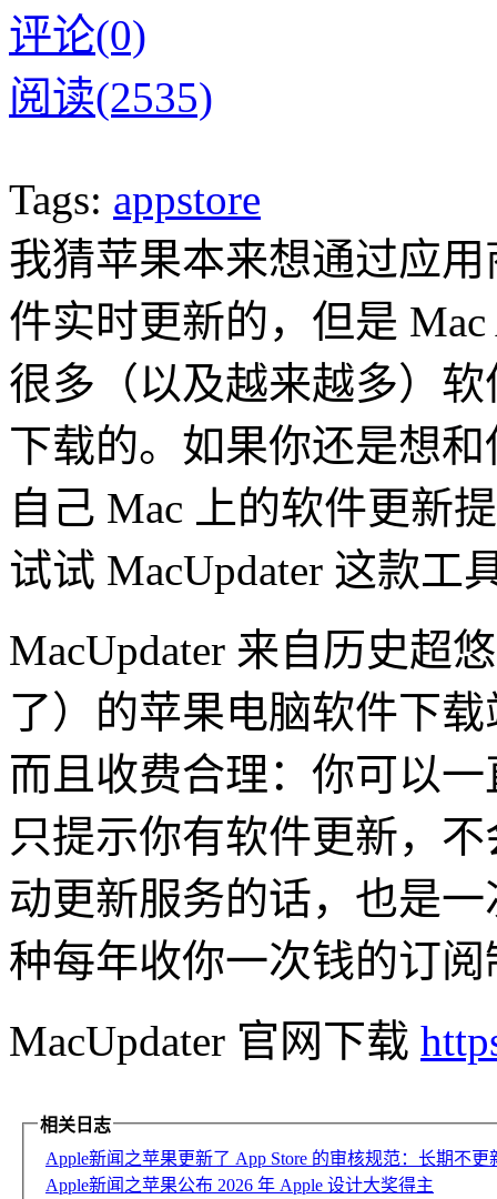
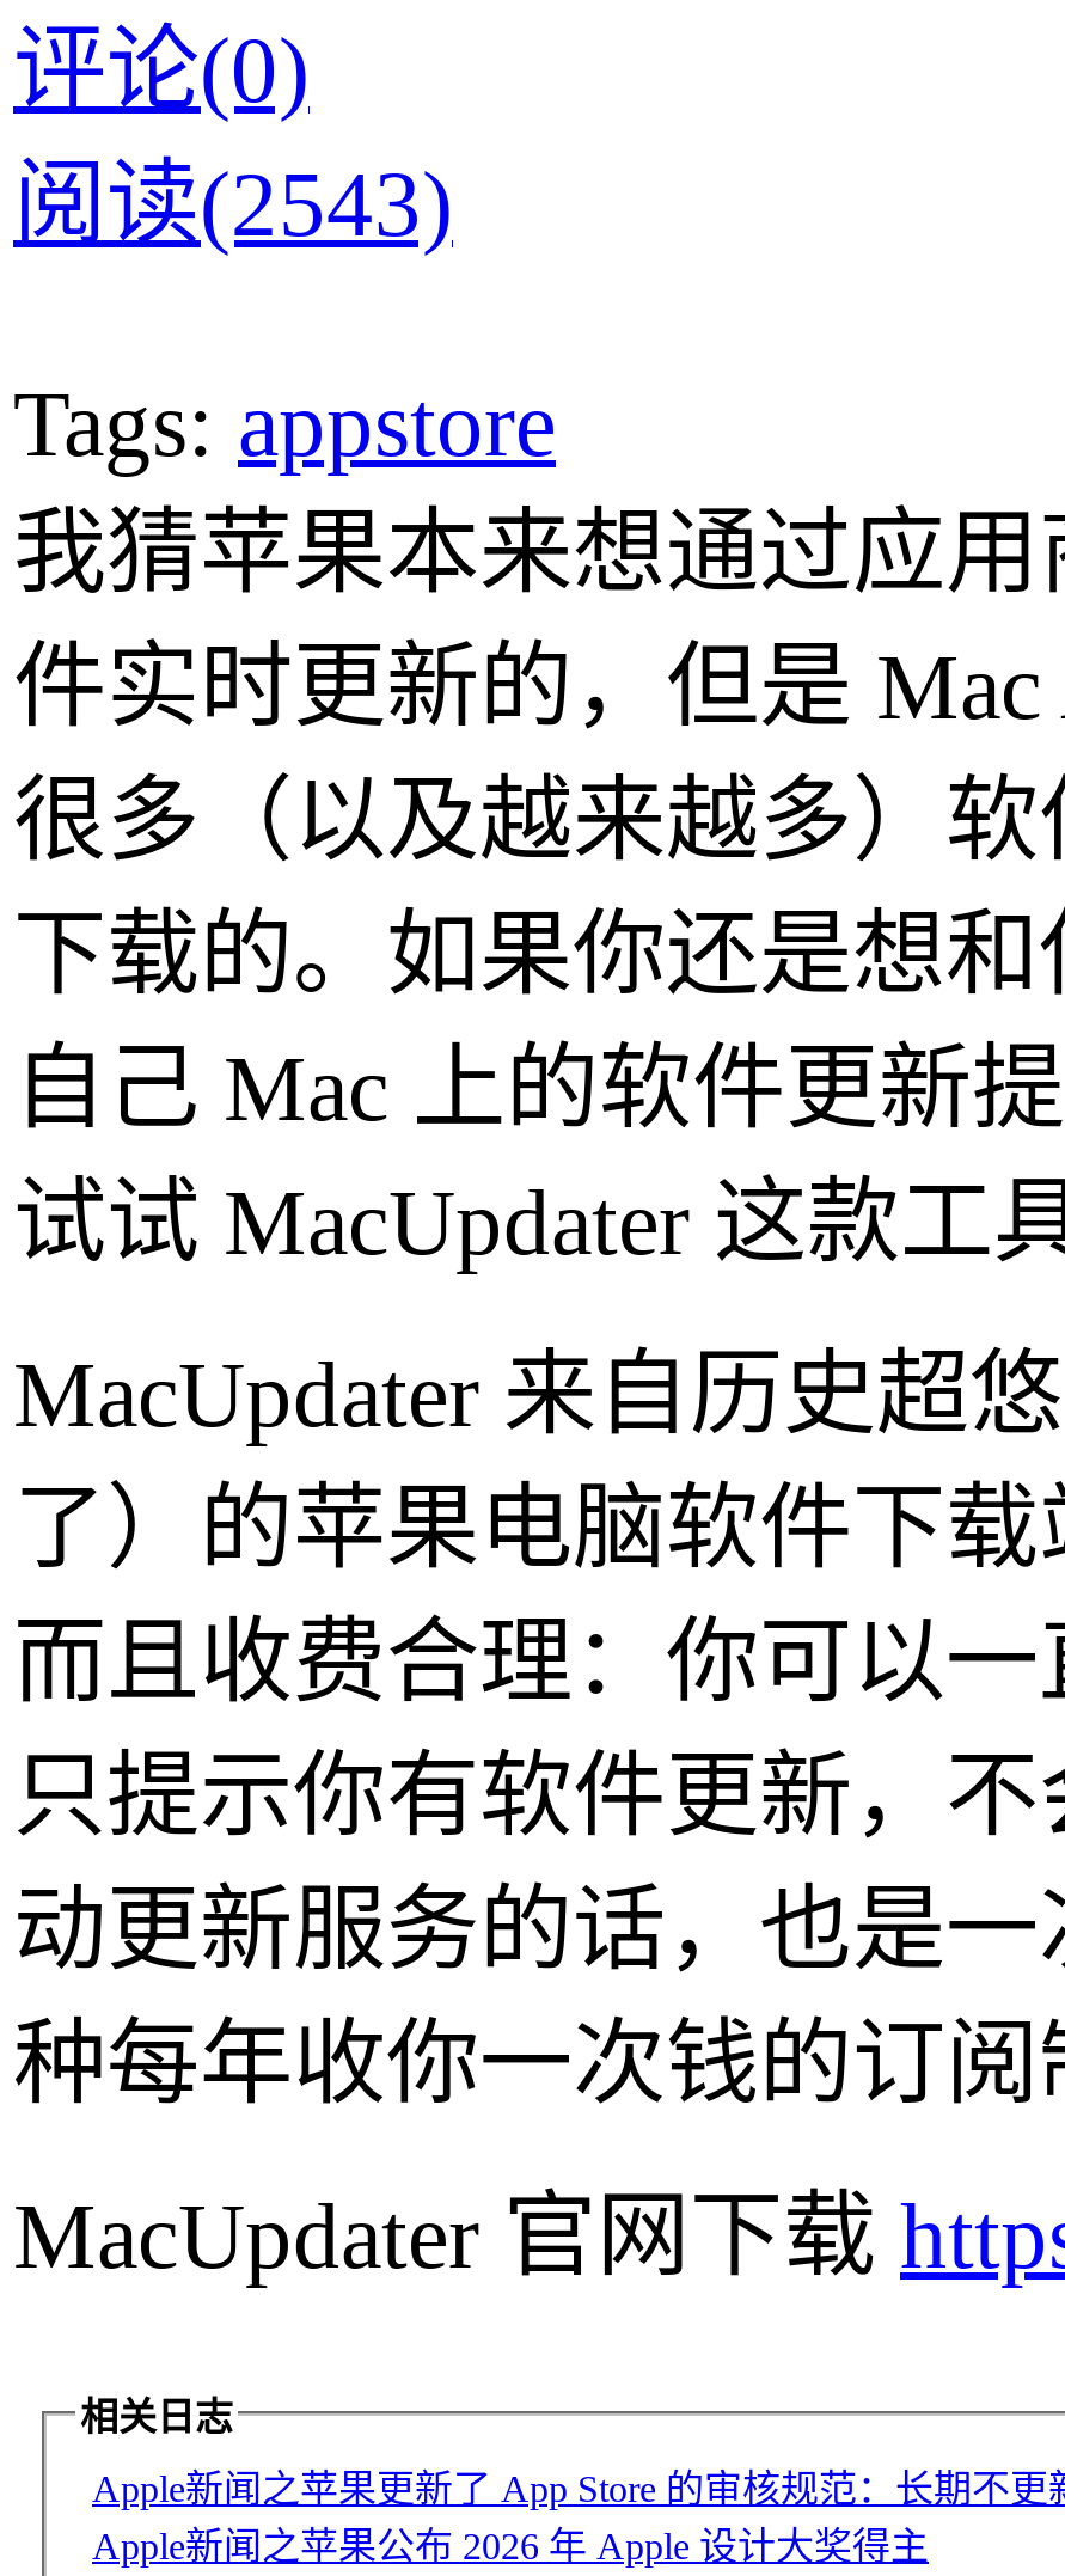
[9,74,213,121] 阅读(2535) -> [13,153,453,256] 阅读(2543)

